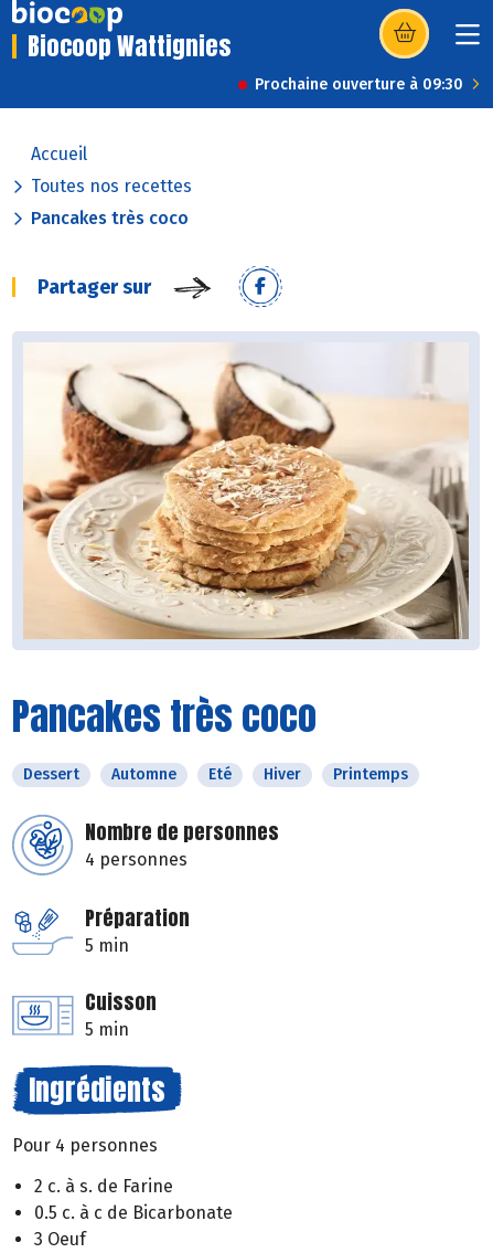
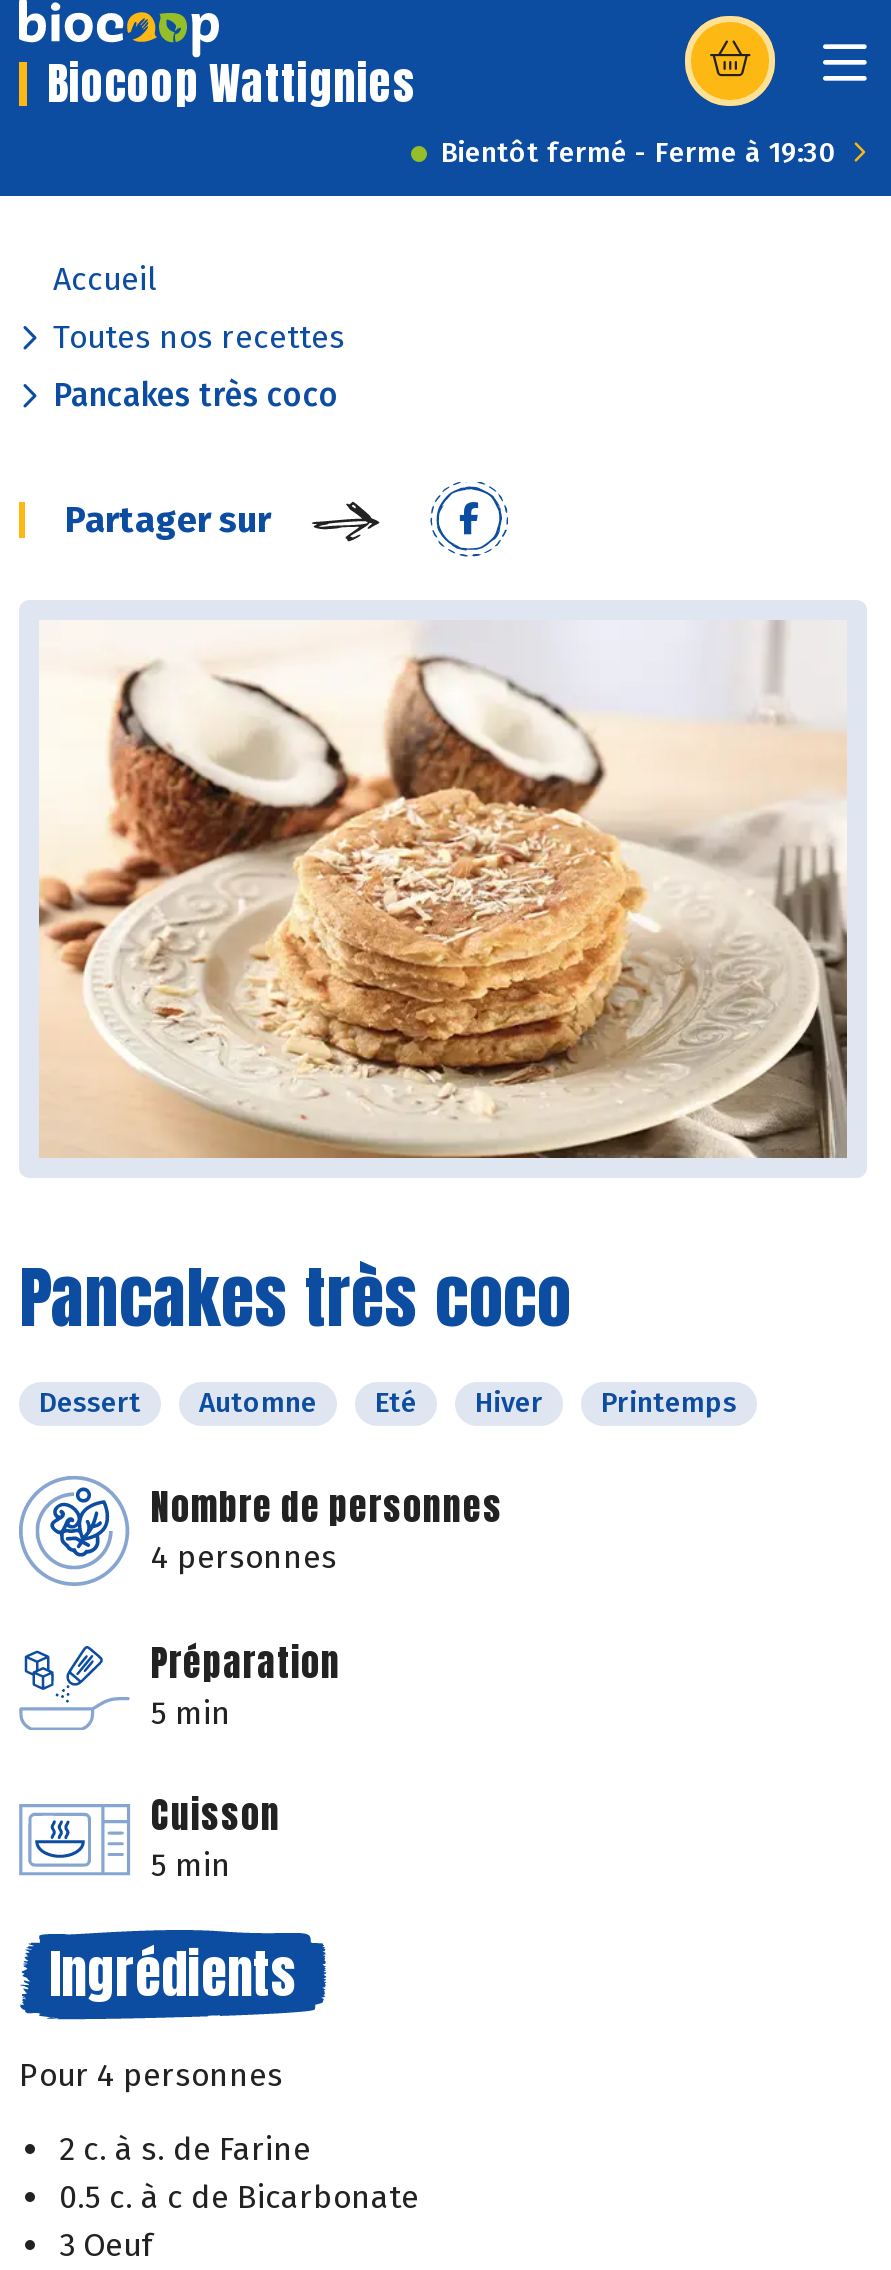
[255,75,463,94] Prochaine ouverture à 09:30 -> [441,136,837,170] Bientôt fermé - Ferme à 19:30

